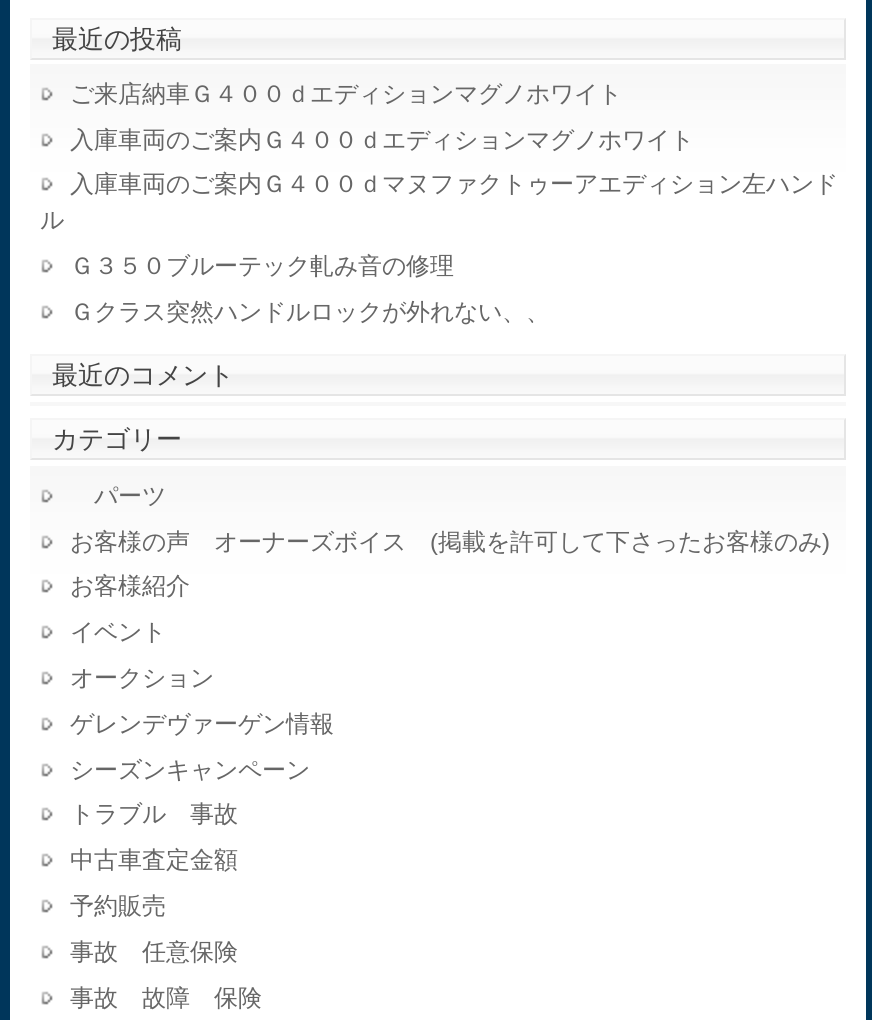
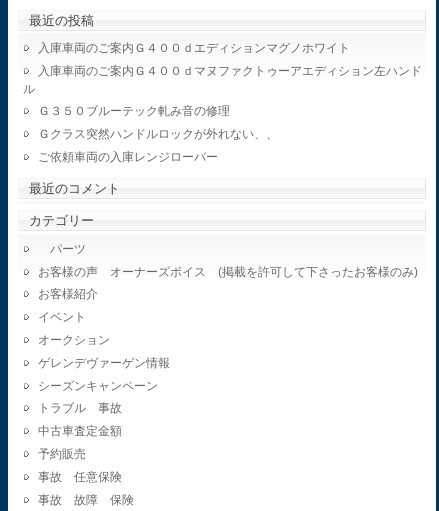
[70,80,622,108] ご来店納車Ｇ４００ｄエディションマグノホワイト -> none
moved [40,125,838,326] -> [23,41,422,141]: 入庫車両のご案内Ｇ４００ｄエディションマグノホワイト | 入庫車両のご案内Ｇ４００ｄマヌファクトゥーアエディション左ハンド | ル | Ｇ３５０ブルーテック軋み音の修理 | Ｇクラス突然ハンドルロックが外れない、、
none -> [38,150,218,164] ご依頼車両の入庫レンジローバー

